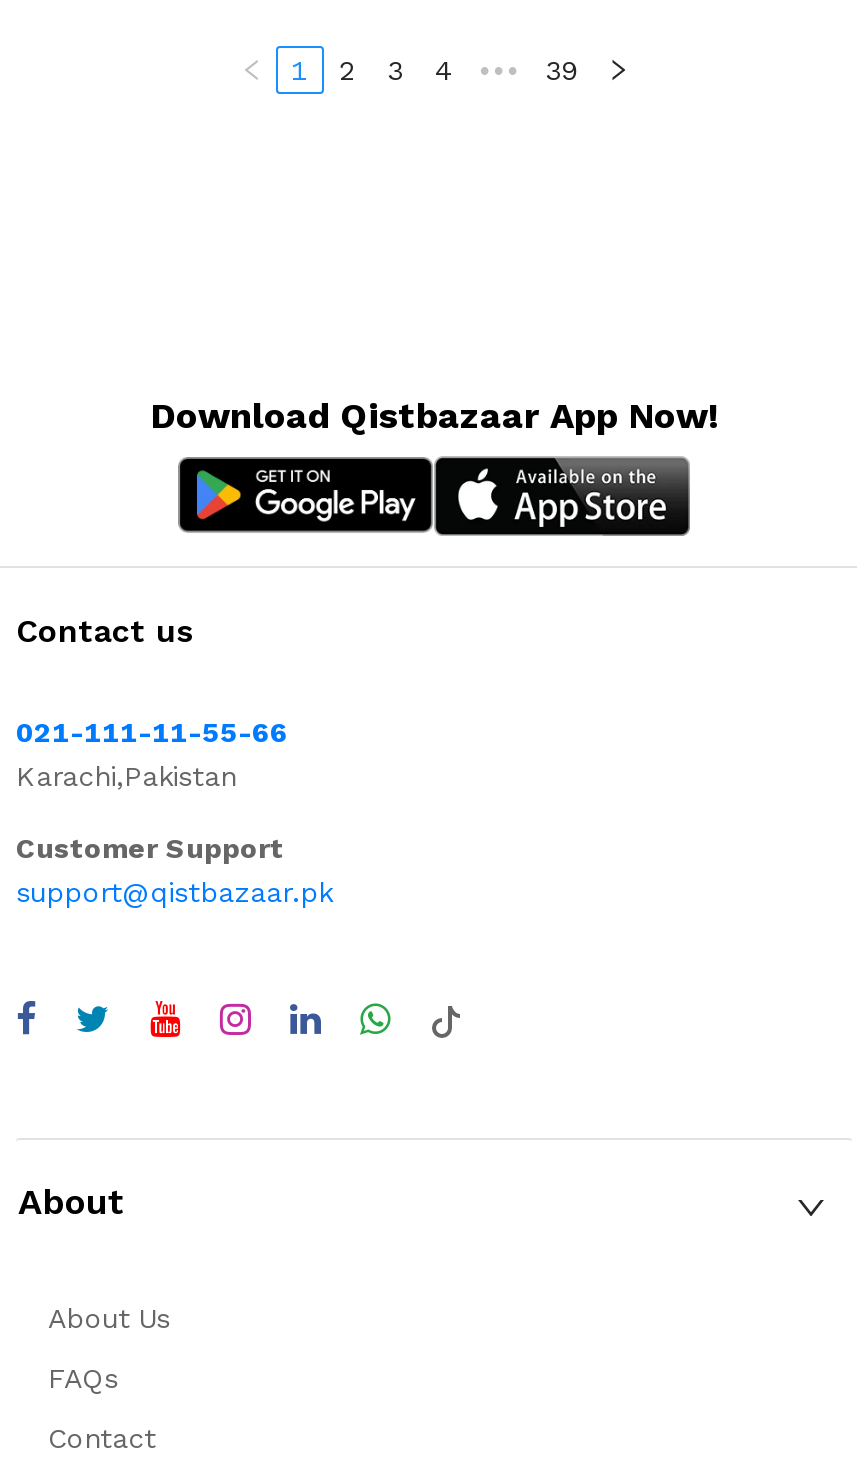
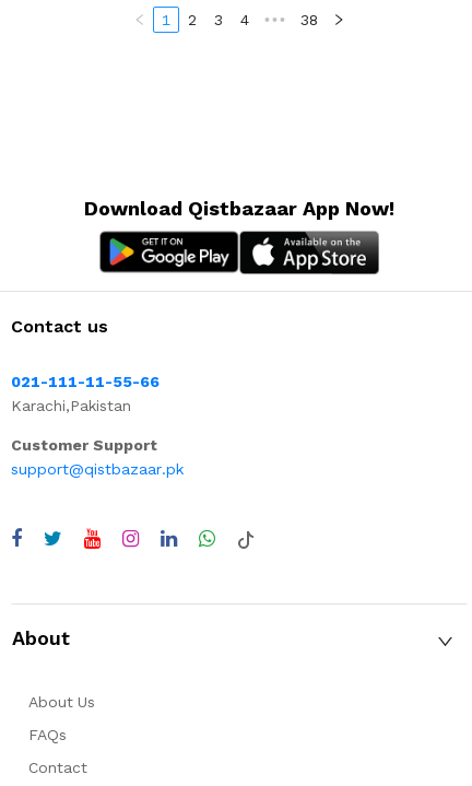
[545,54,579,86] 39 -> [300,11,318,28] 38

